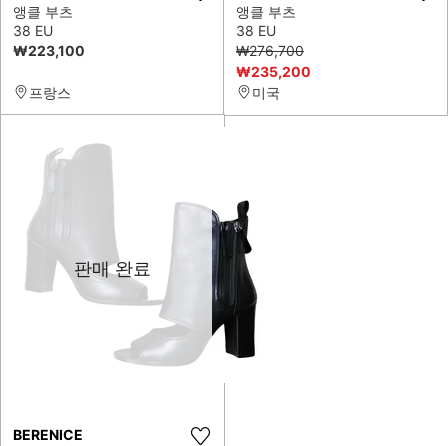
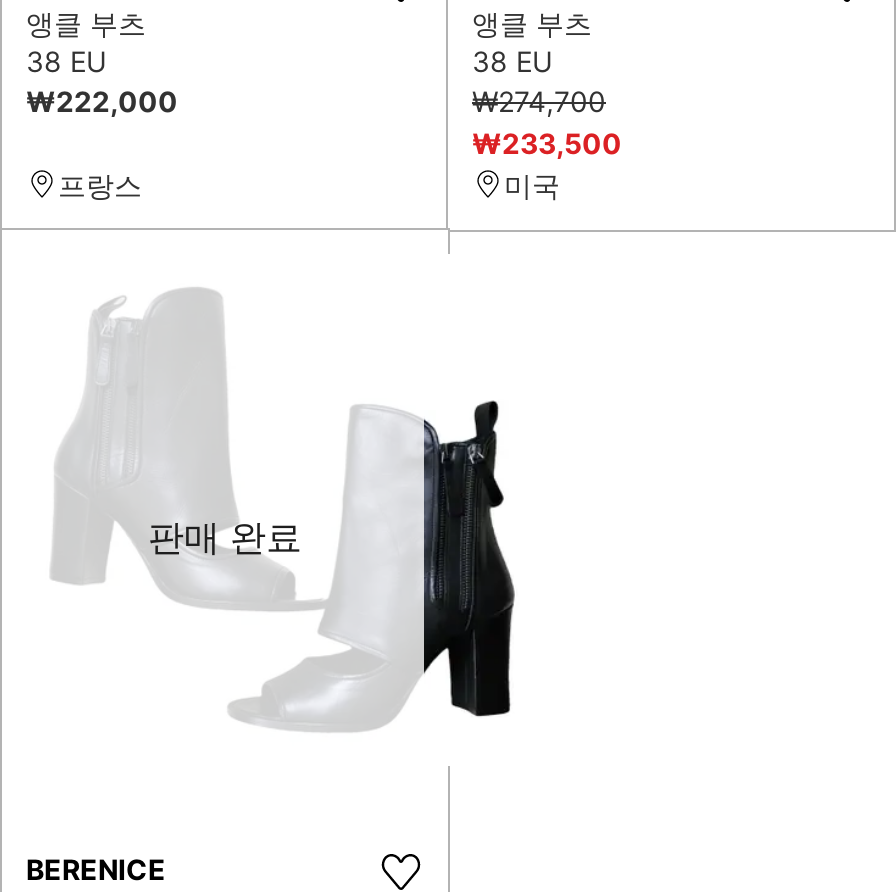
[13,42,85,59] ₩223,100 -> [26,83,178,117] ₩222,000
[236,42,304,59] ₩276,700 -> [472,83,606,117] ₩274,700
[236,63,311,80] ₩235,200 -> [472,125,622,159] ₩233,500

